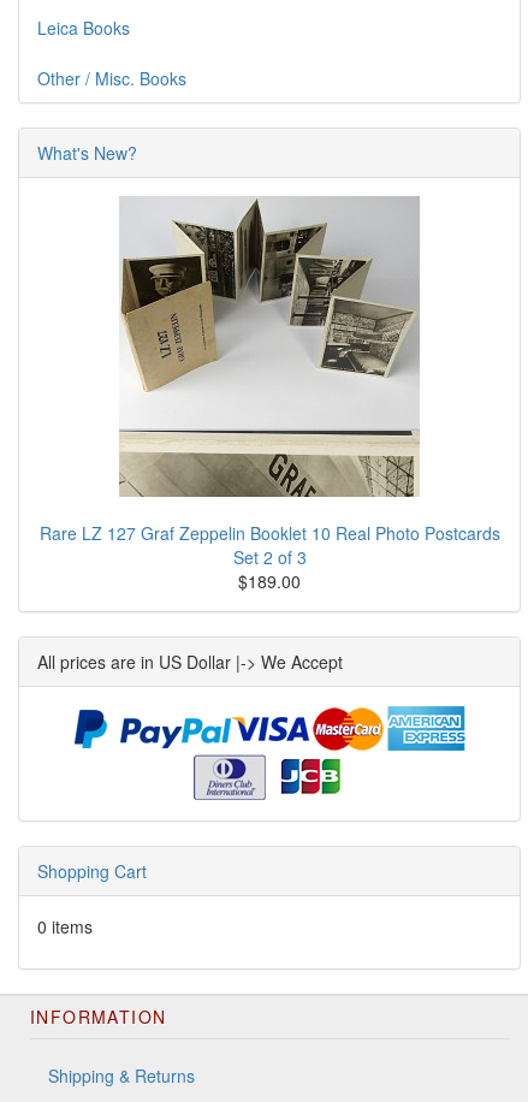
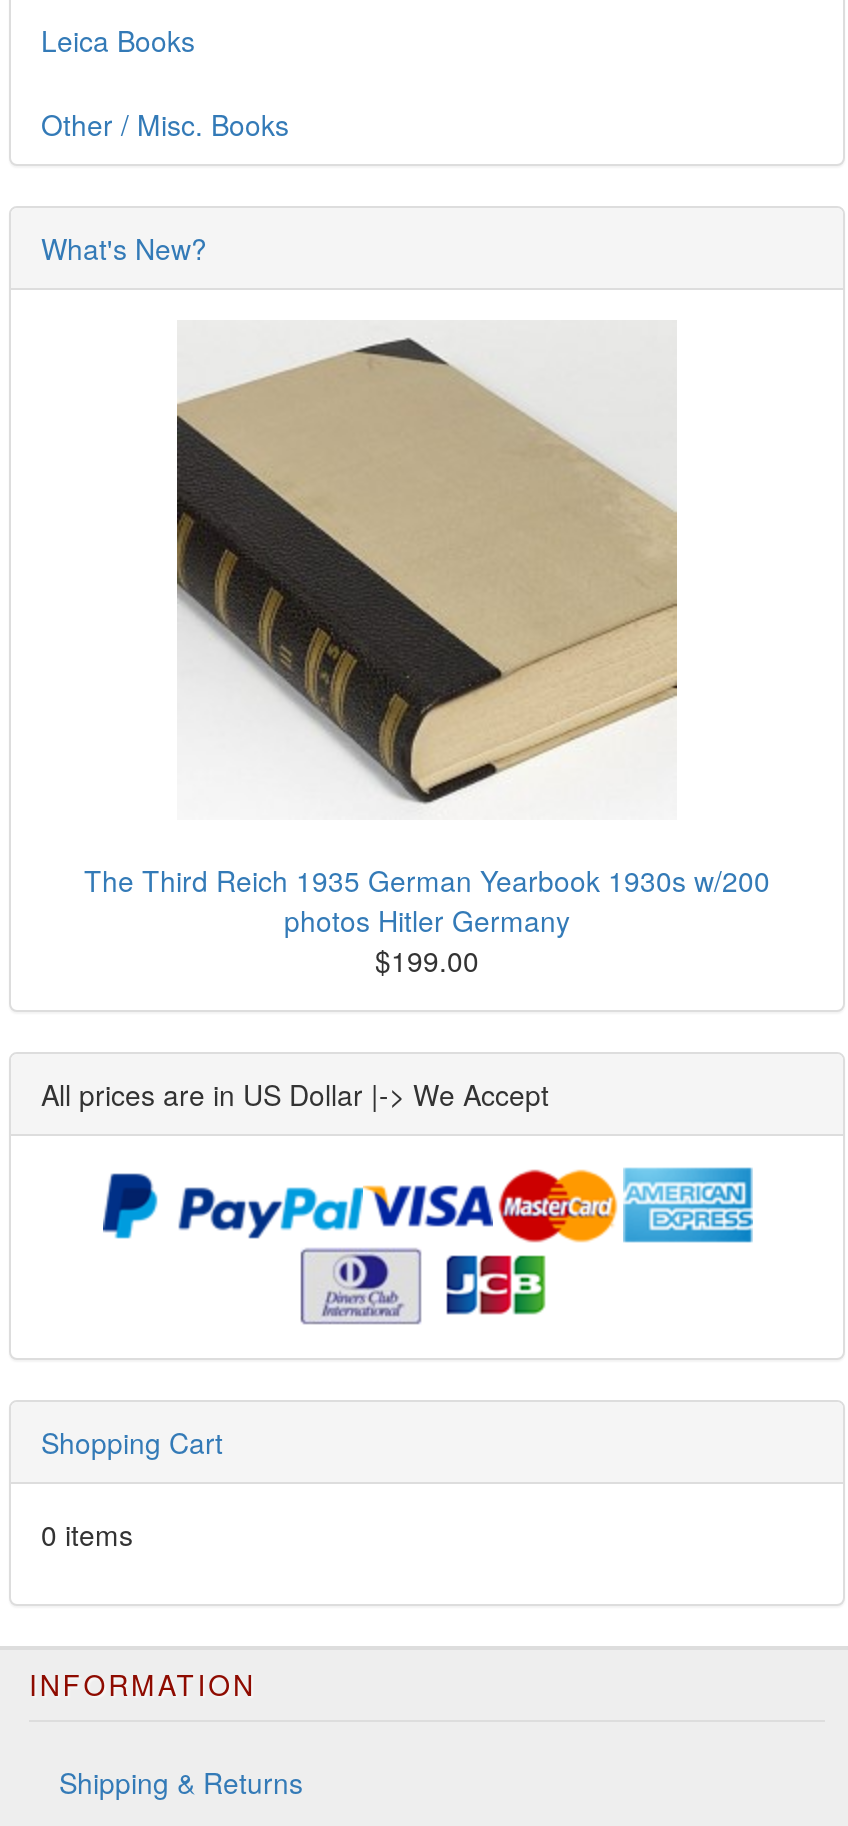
[39,196,500,593] [image] | Rare LZ 127 Graf Zeppelin Booklet 10 Real Photo Postcards | Set 2 of 3 | $189.00 -> [84,322,770,979] [image] | The Third Reich 1935 German Yearbook 1930s w/200 | photos Hitler Germany | $199.00

